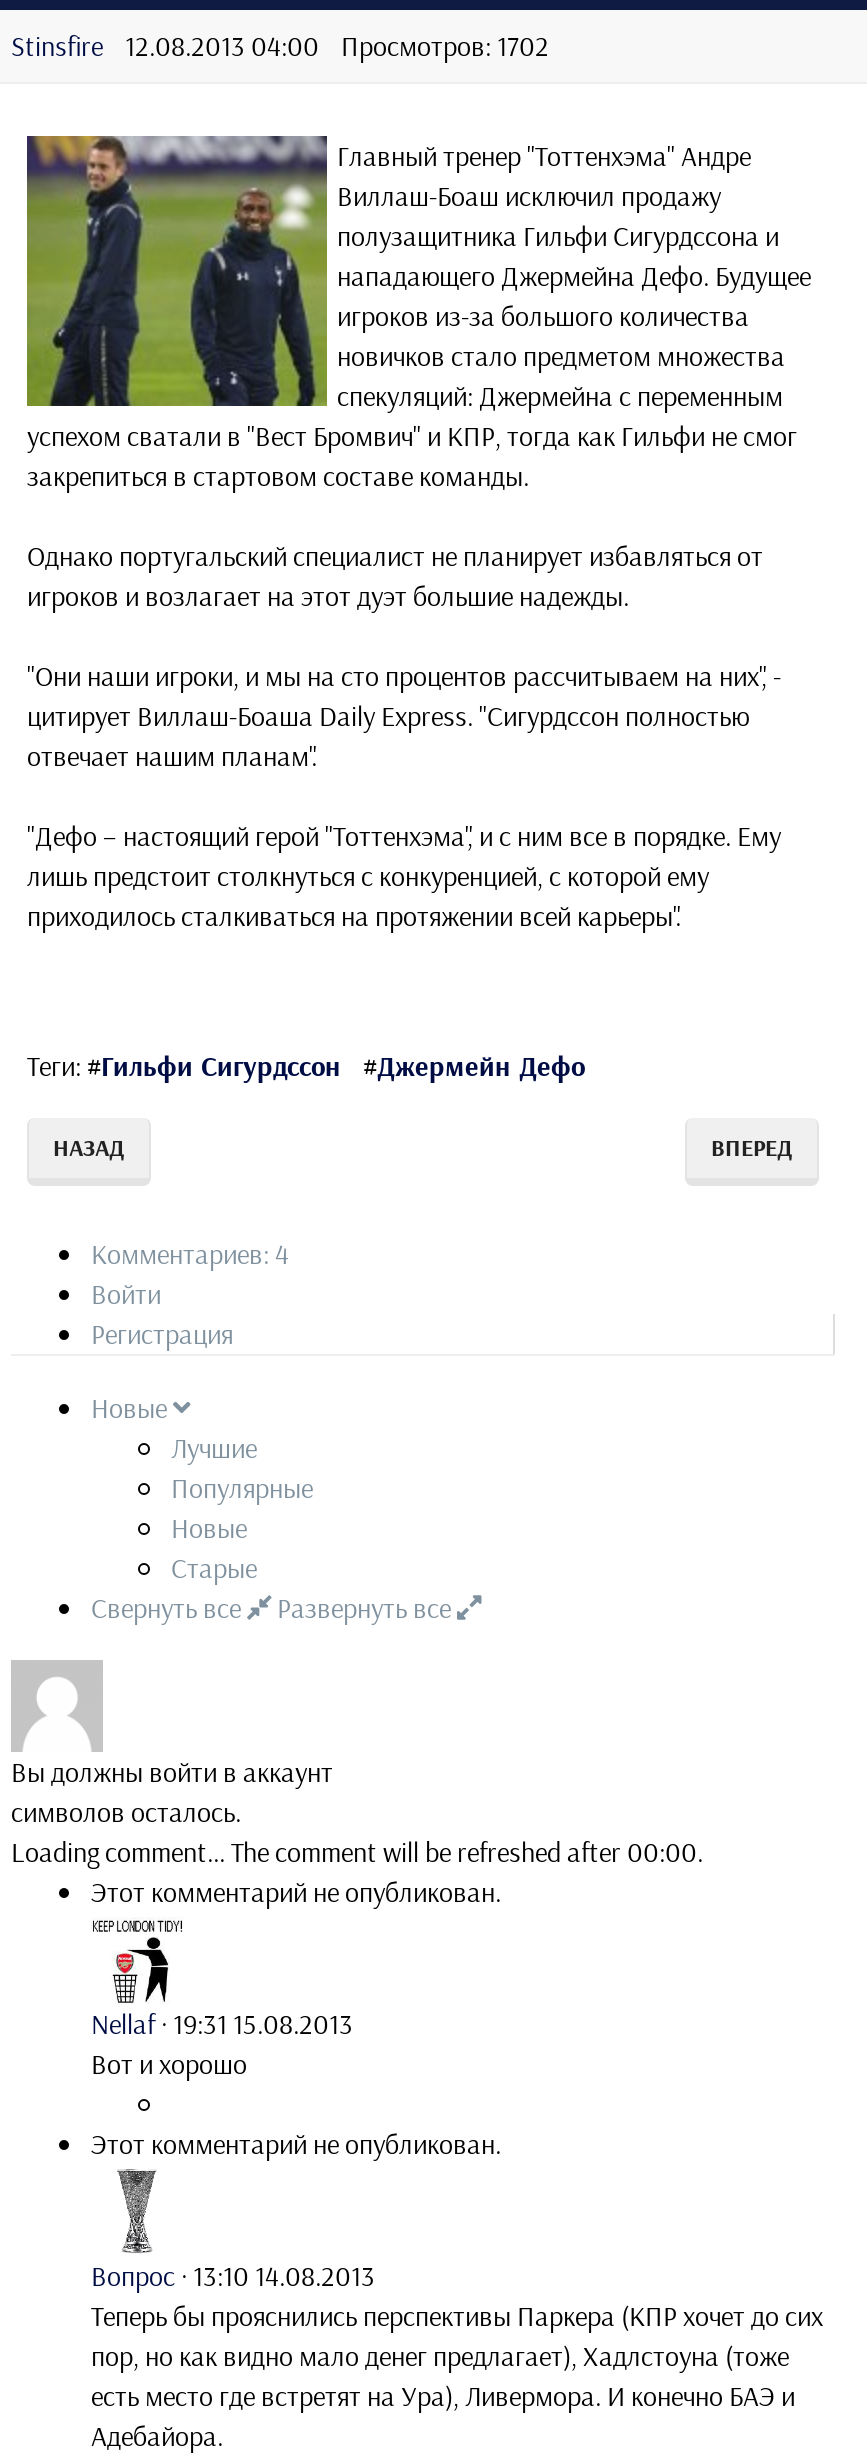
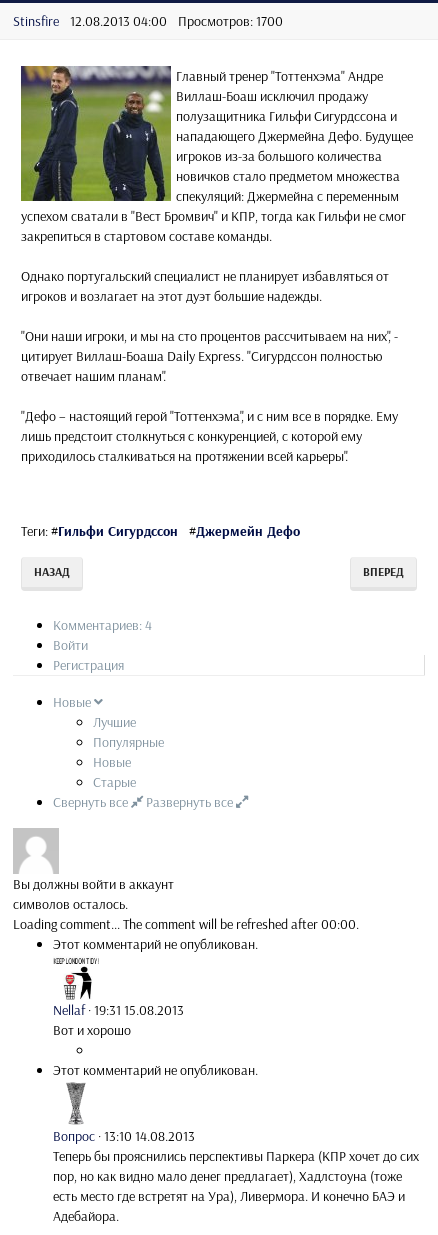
[11,28,549,64] Stinsfire 12.08.2013 04:00 Просмотров: 1702 -> [13,12,283,30] Stinsfire 12.08.2013 04:00 Просмотров: 1700

